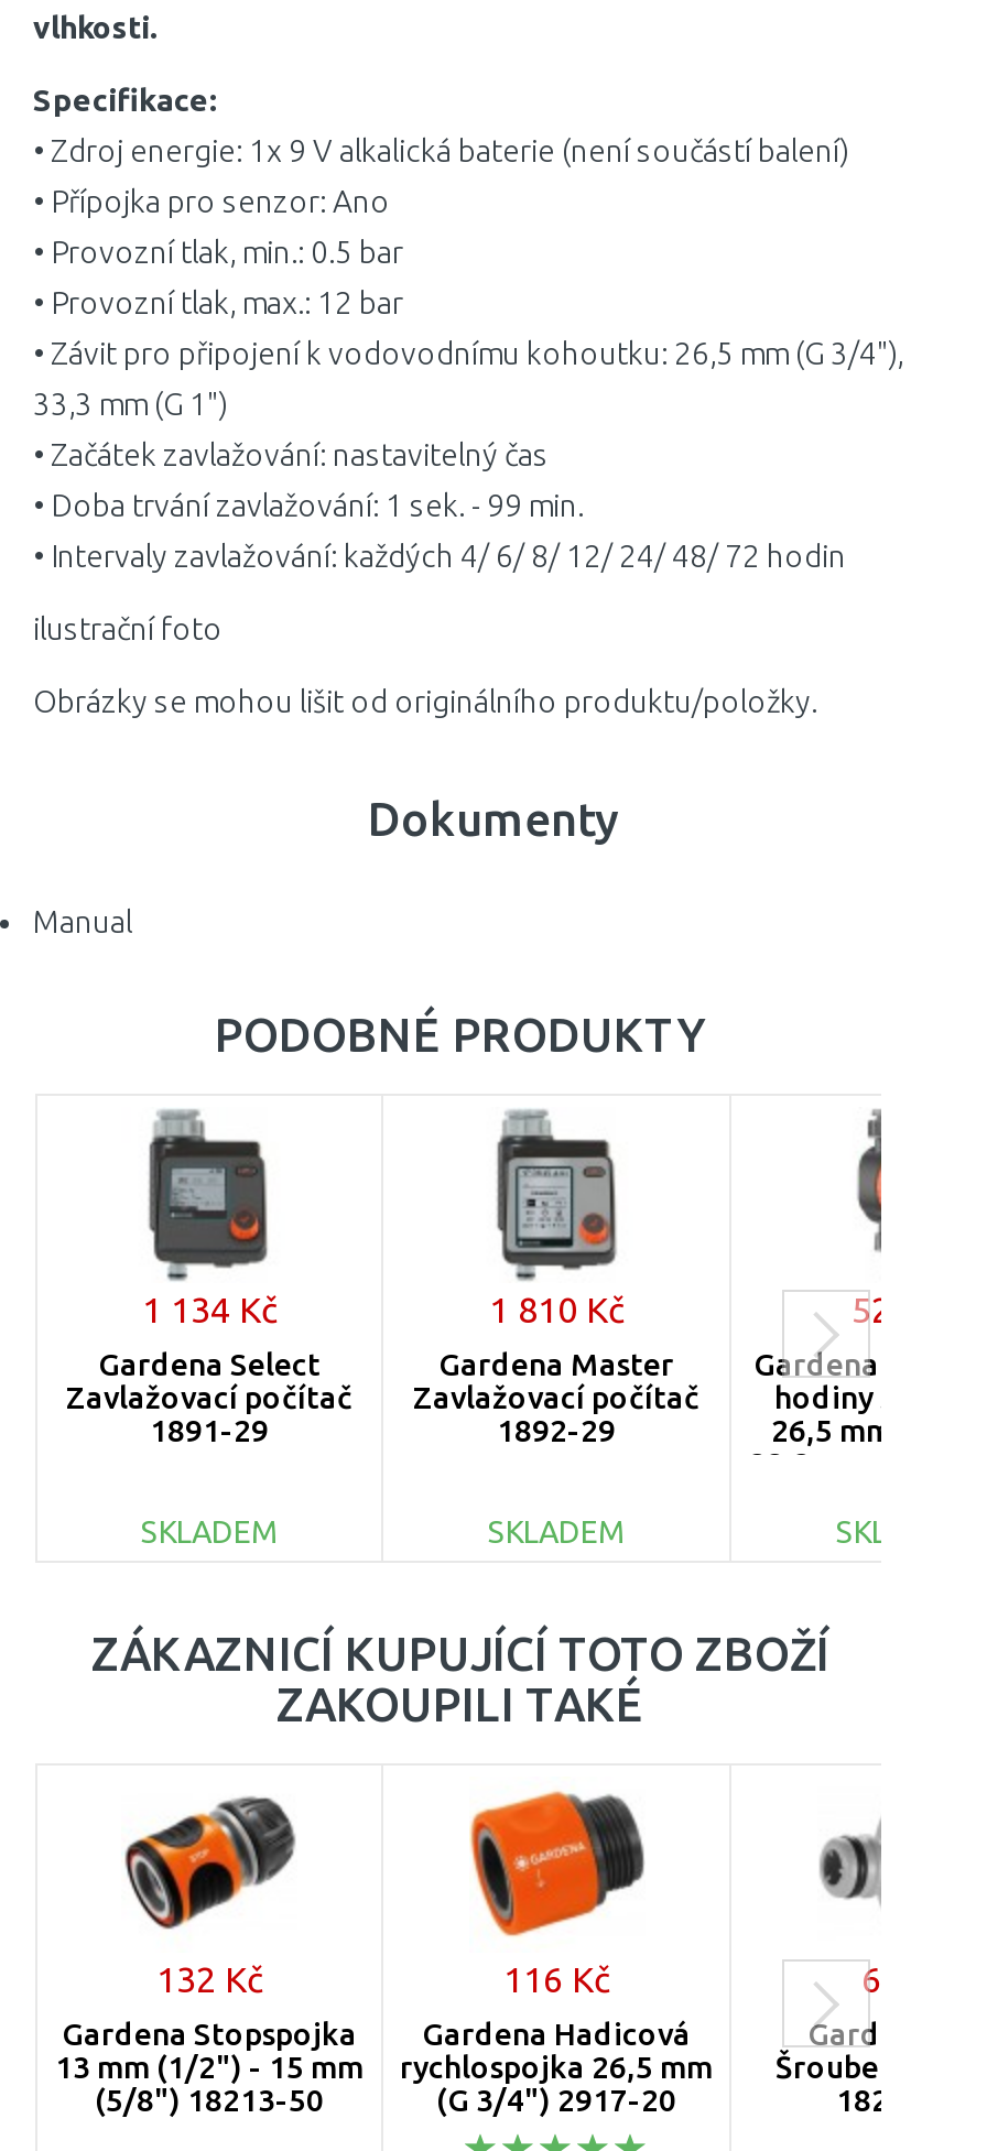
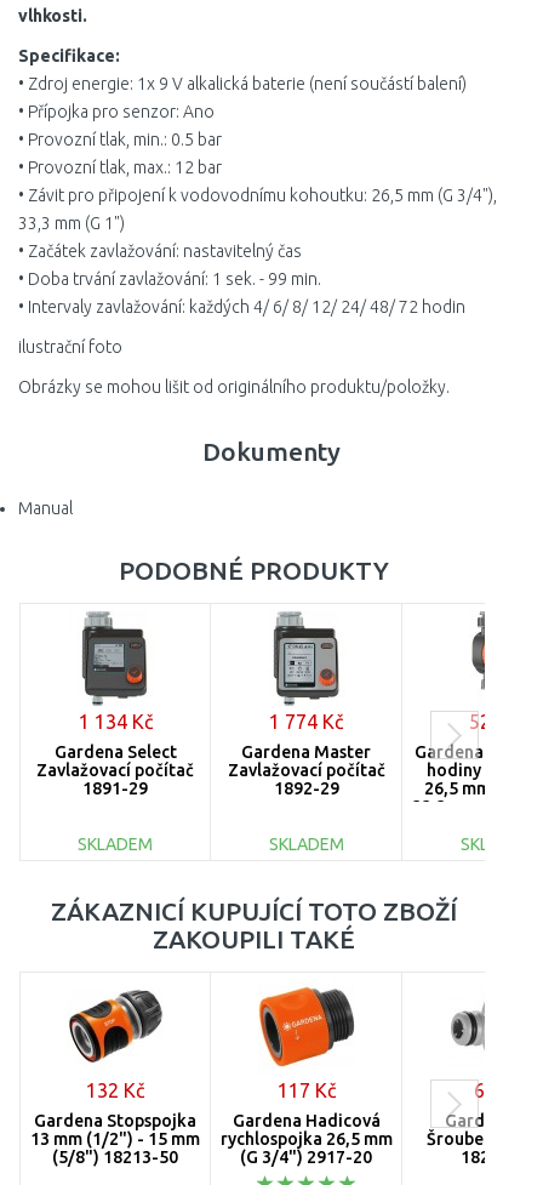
[489,1290,623,1329] 1 810 Kč -> [269,711,343,733] 1 774 Kč
[503,1959,609,1999] 116 Kč -> [277,1079,335,1101] 117 Kč

